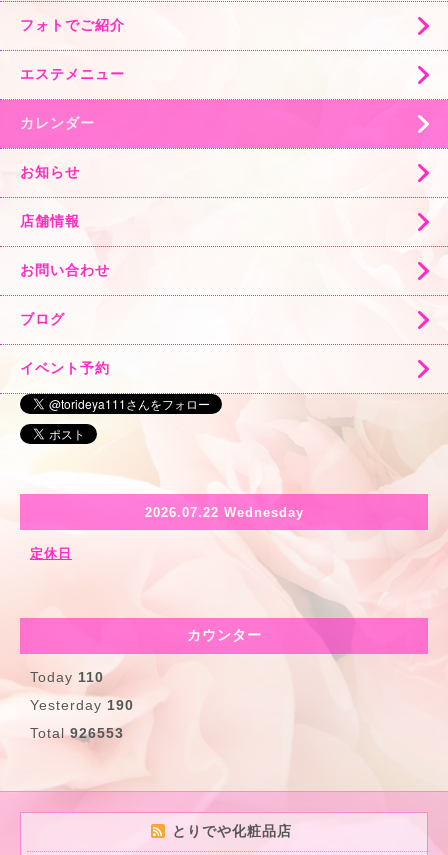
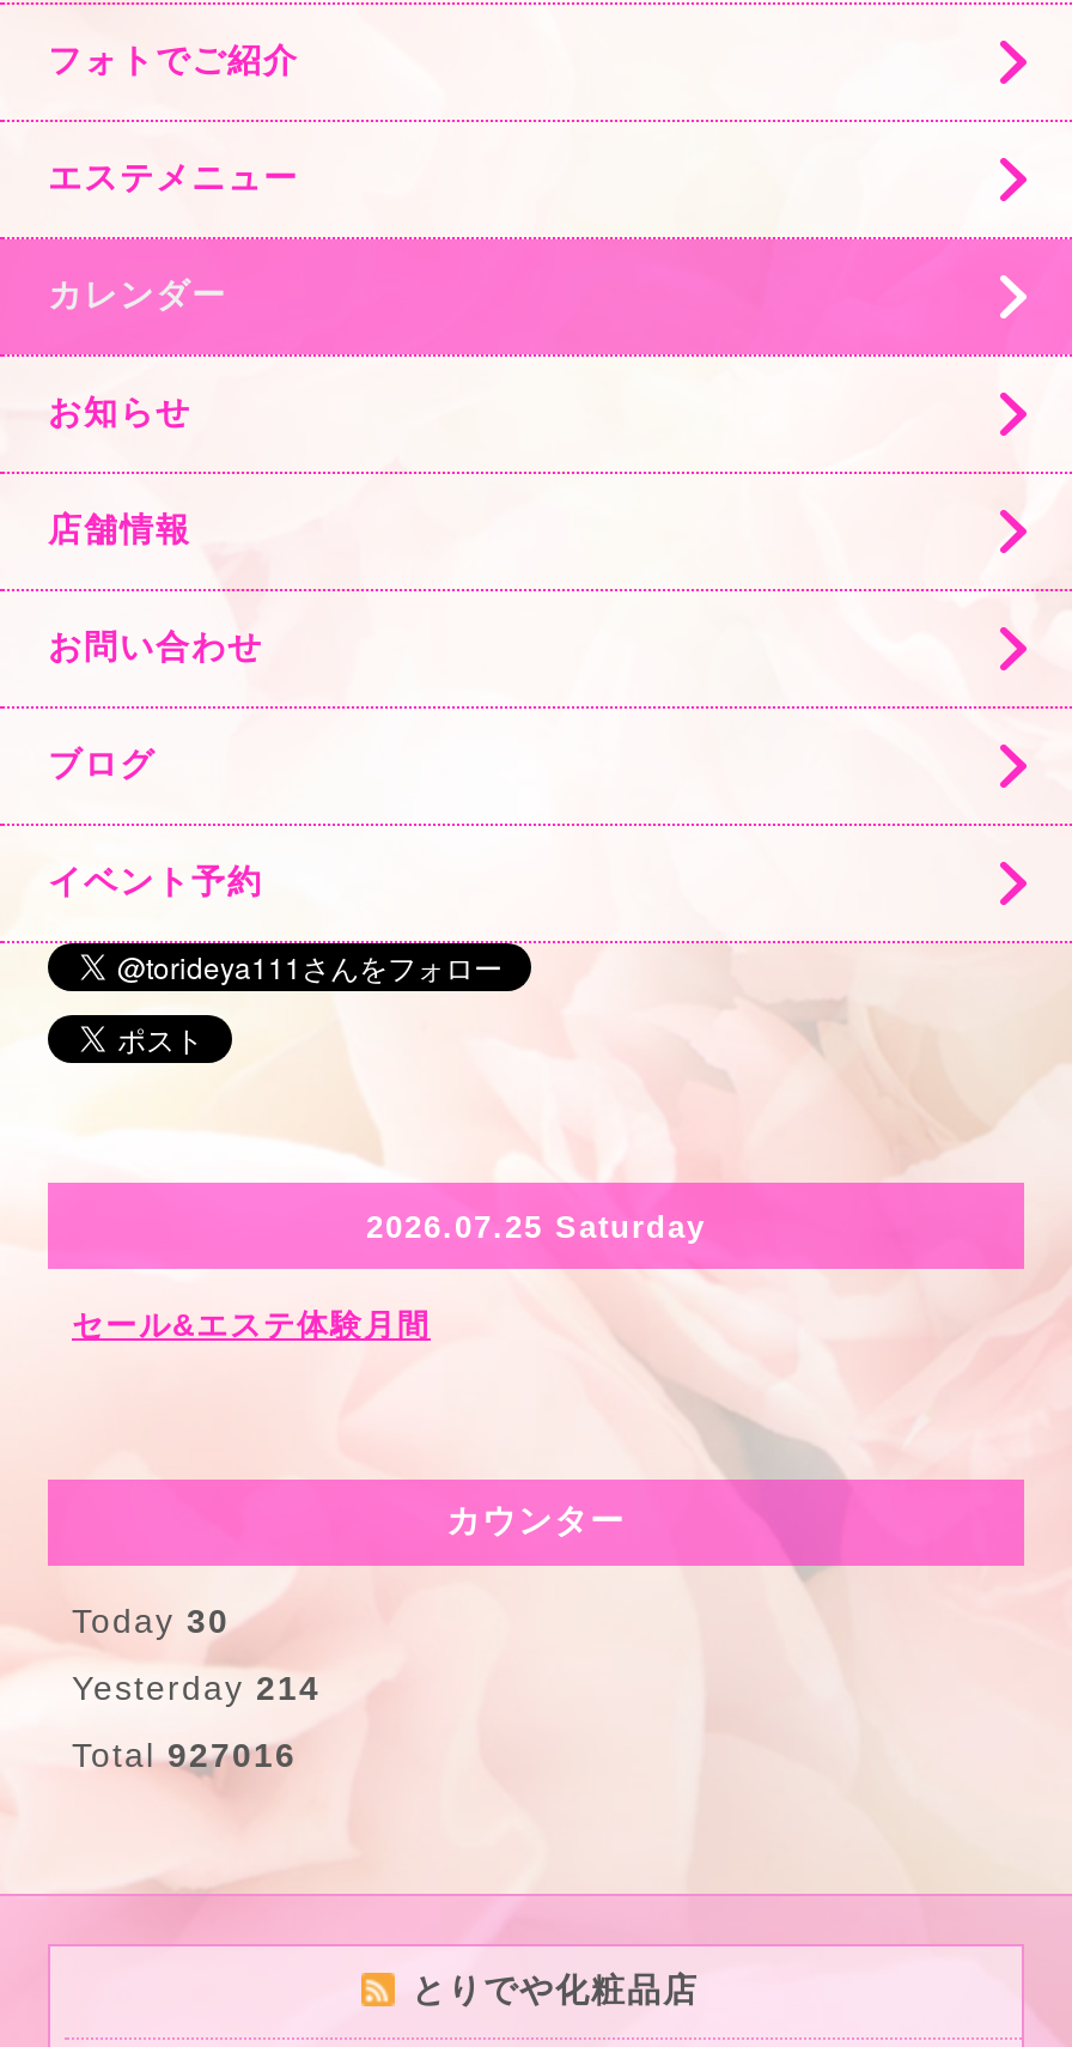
[144,504,303,519] 2026.07.22 Wednesday -> [366,1208,706,1244] 2026.07.25 Saturday
[30,546,72,561] 定休日 -> [72,1307,431,1343] セール&エステ体験月間
[30,669,104,685] Today 110 -> [72,1602,230,1640] Today 30
[30,697,134,713] Yesterday 190 -> [72,1669,321,1707] Yesterday 214
[30,725,124,741] Total 926553 -> [72,1736,297,1774] Total 927016

